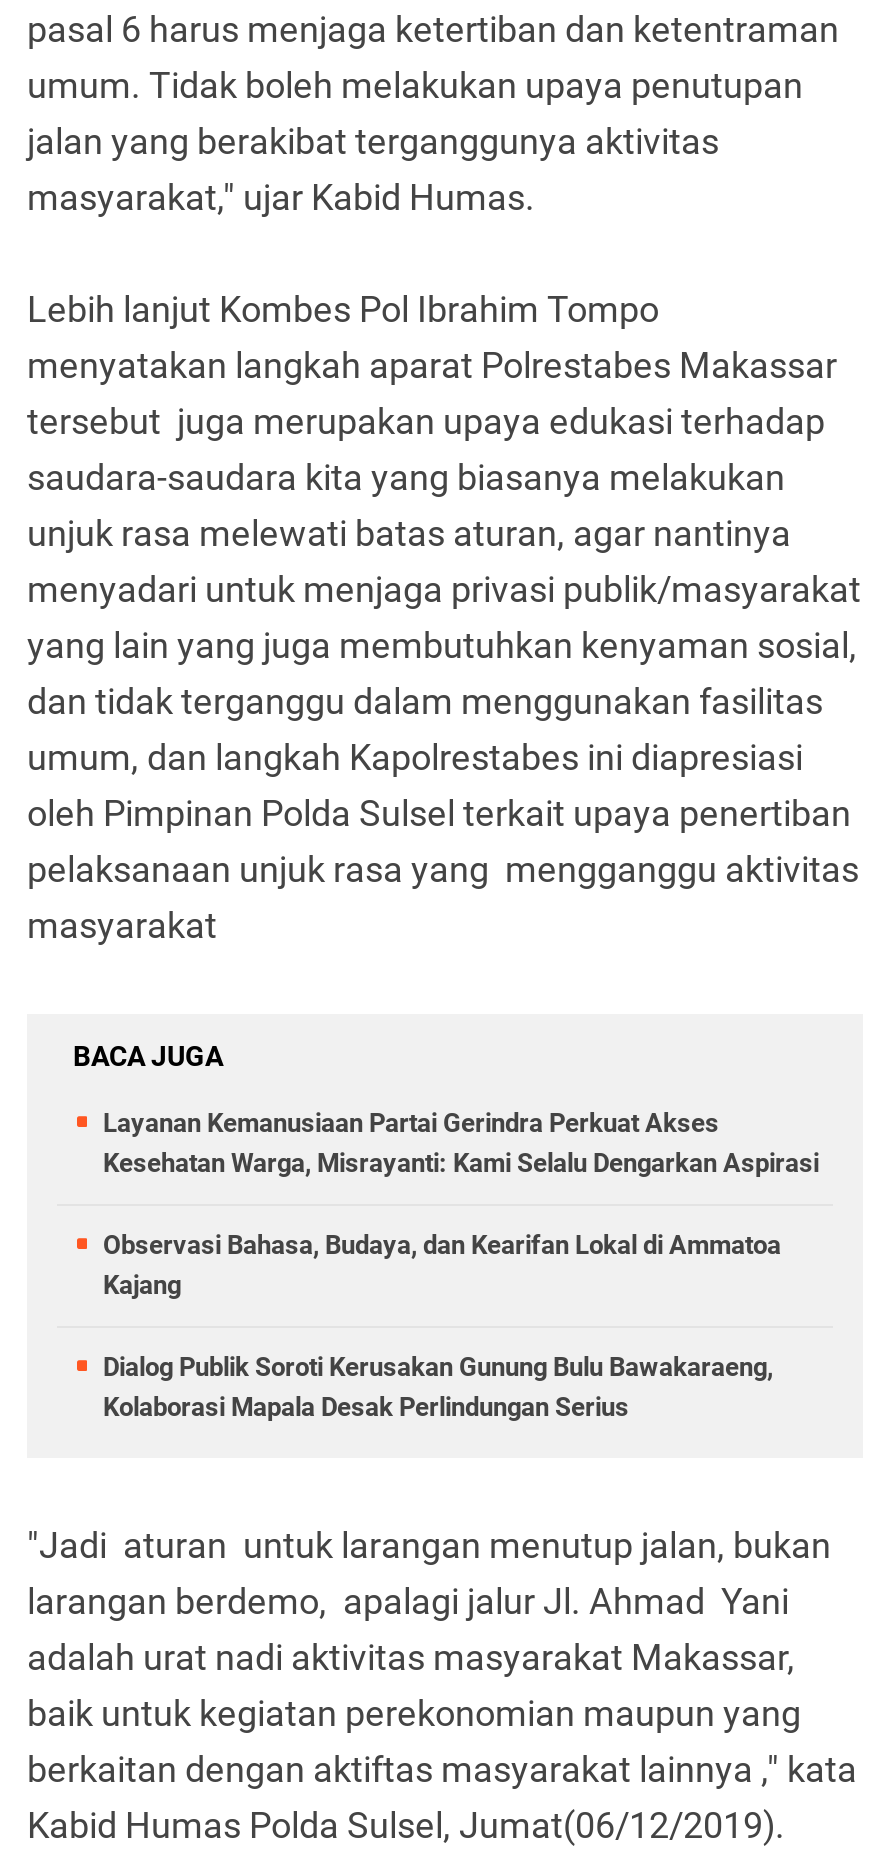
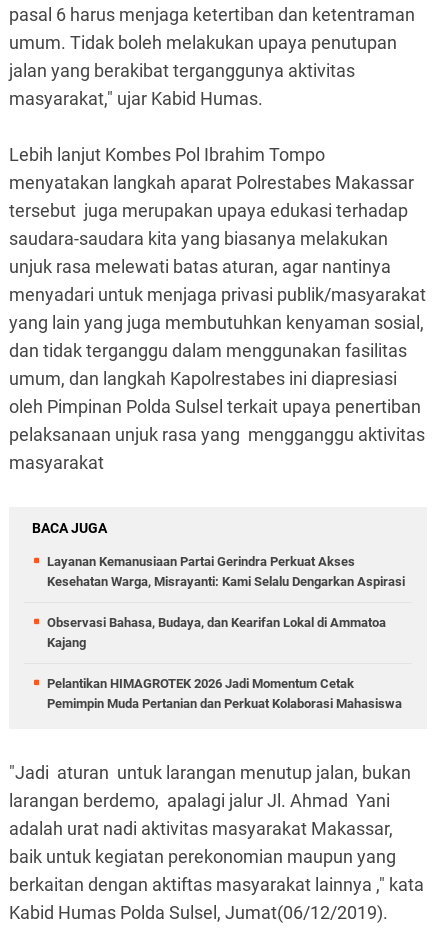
[103,1352,773,1422] Dialog Publik Soroti Kerusakan Gunung Bulu Bawakaraeng, | Kolaborasi Mapala Desak Perlindungan Serius -> [47,676,402,711] Pelantikan HIMAGROTEK 2026 Jadi Momentum Cetak | Pemimpin Muda Pertanian dan Perkuat Kolaborasi Mahasiswa

